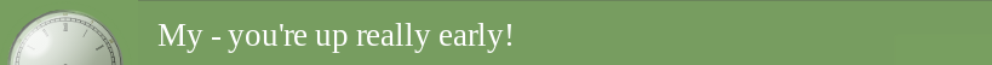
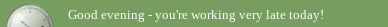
[157,17,514,53] My - you're up really early! -> [68,7,324,22] Good evening - you're working very late today!

